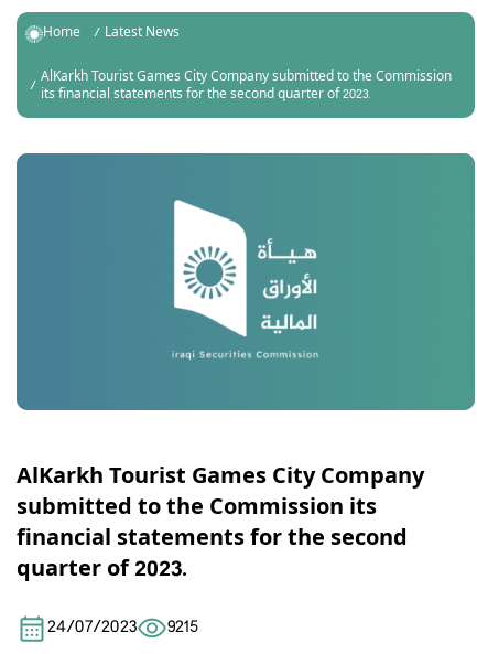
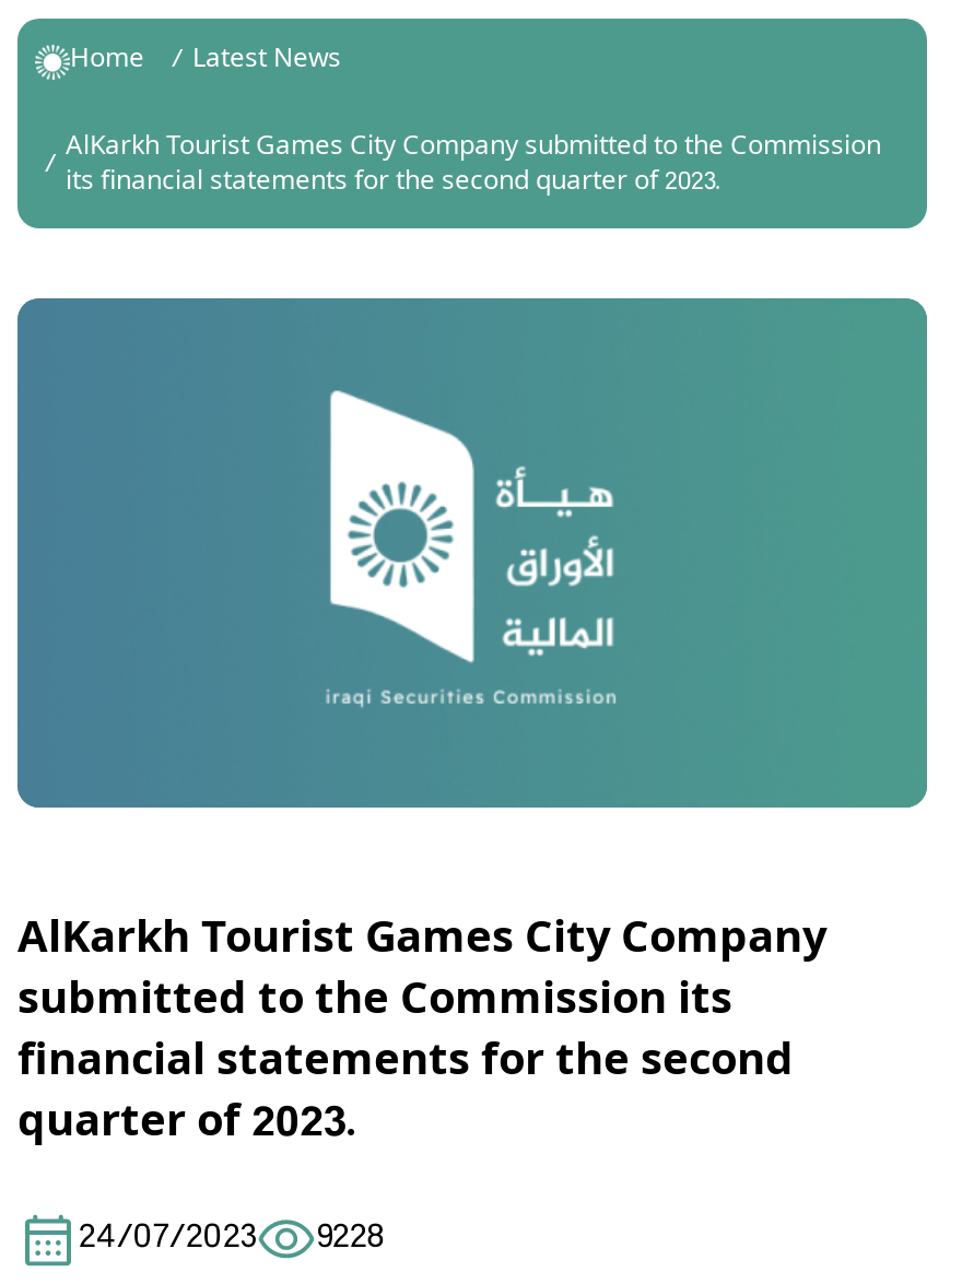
[47,613,198,643] 24/07/2023 9215 -> [79,1210,385,1269] 24/07/2023 9228

